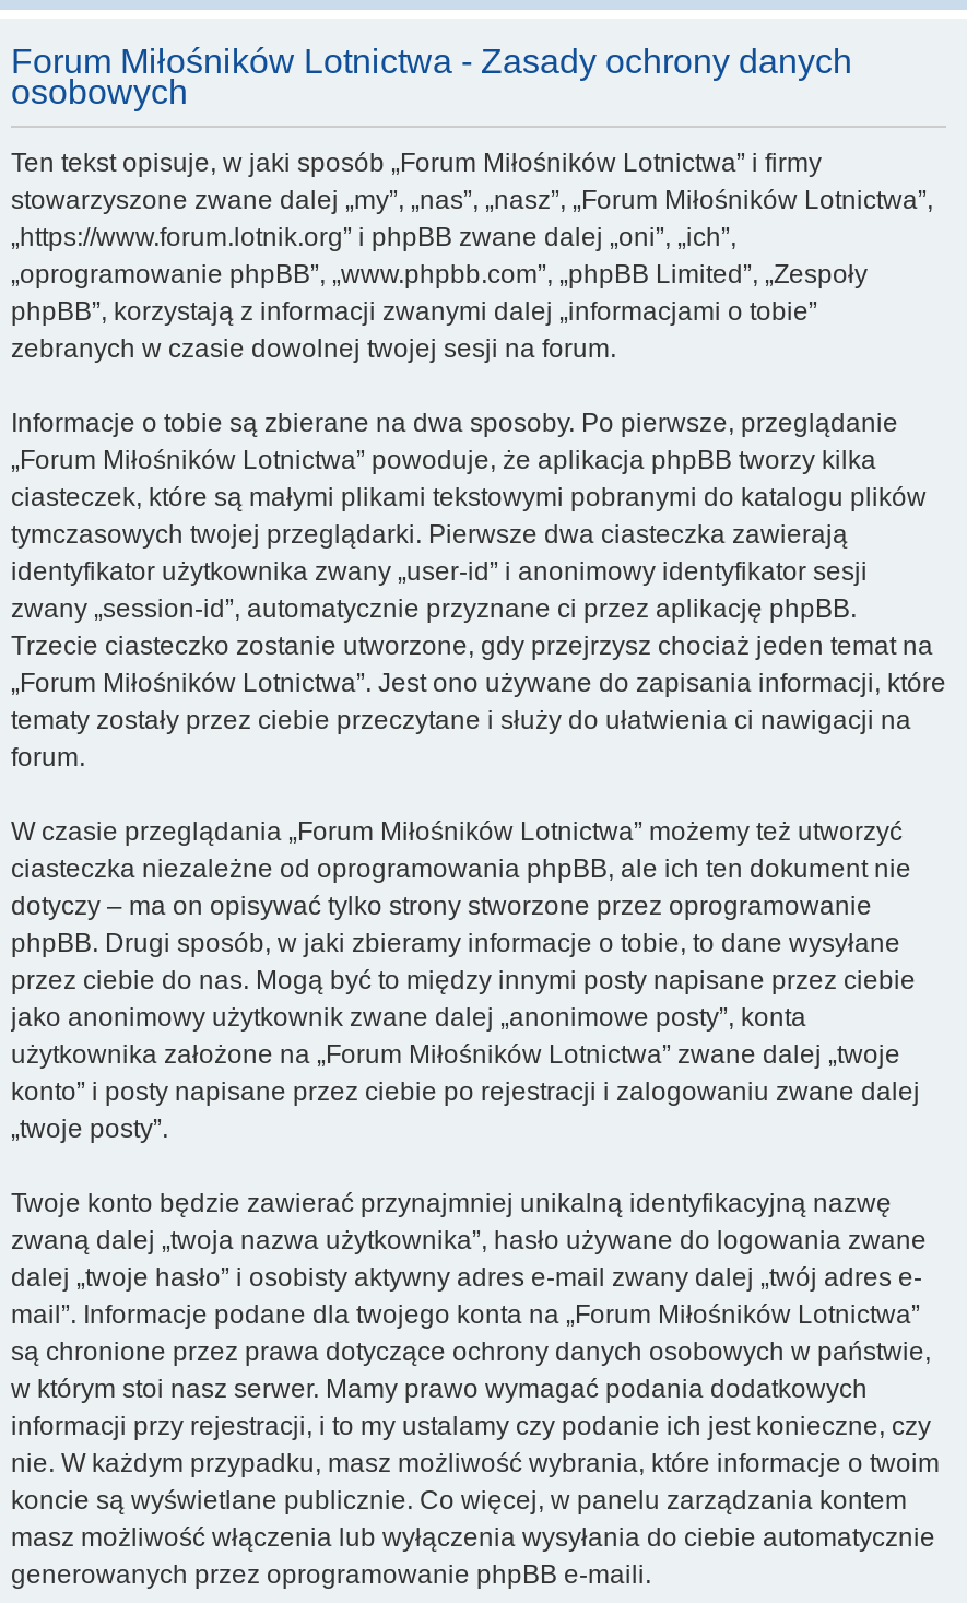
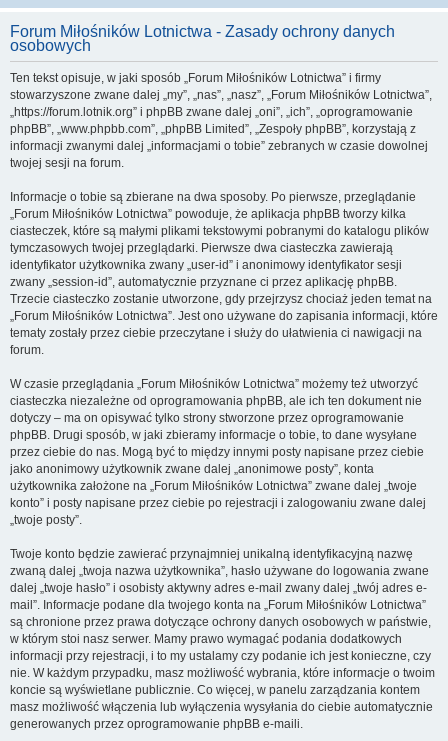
[11,222,868,364] „https://www.forum.lotnik.org” i phpBB zwane dalej „oni”, „ich”, | „oprogramowanie phpBB”, „www.phpbb.com”, „phpBB Limited”, „Zespoły | phpBB”, korzystają z informacji zwanymi dalej „informacjami o tobie” | zebranych w czasie dowolnej twojej sesji na forum. -> [10,105,428,170] „https://forum.lotnik.org” i phpBB zwane dalej „oni”, „ich”, „oprogramowanie | phpBB”, „www.phpbb.com”, „phpBB Limited”, „Zespoły phpBB”, korzystają z | informacji zwanymi dalej „informacjami o tobie” zebranych w czasie dowolnej | twojej sesji na forum.

